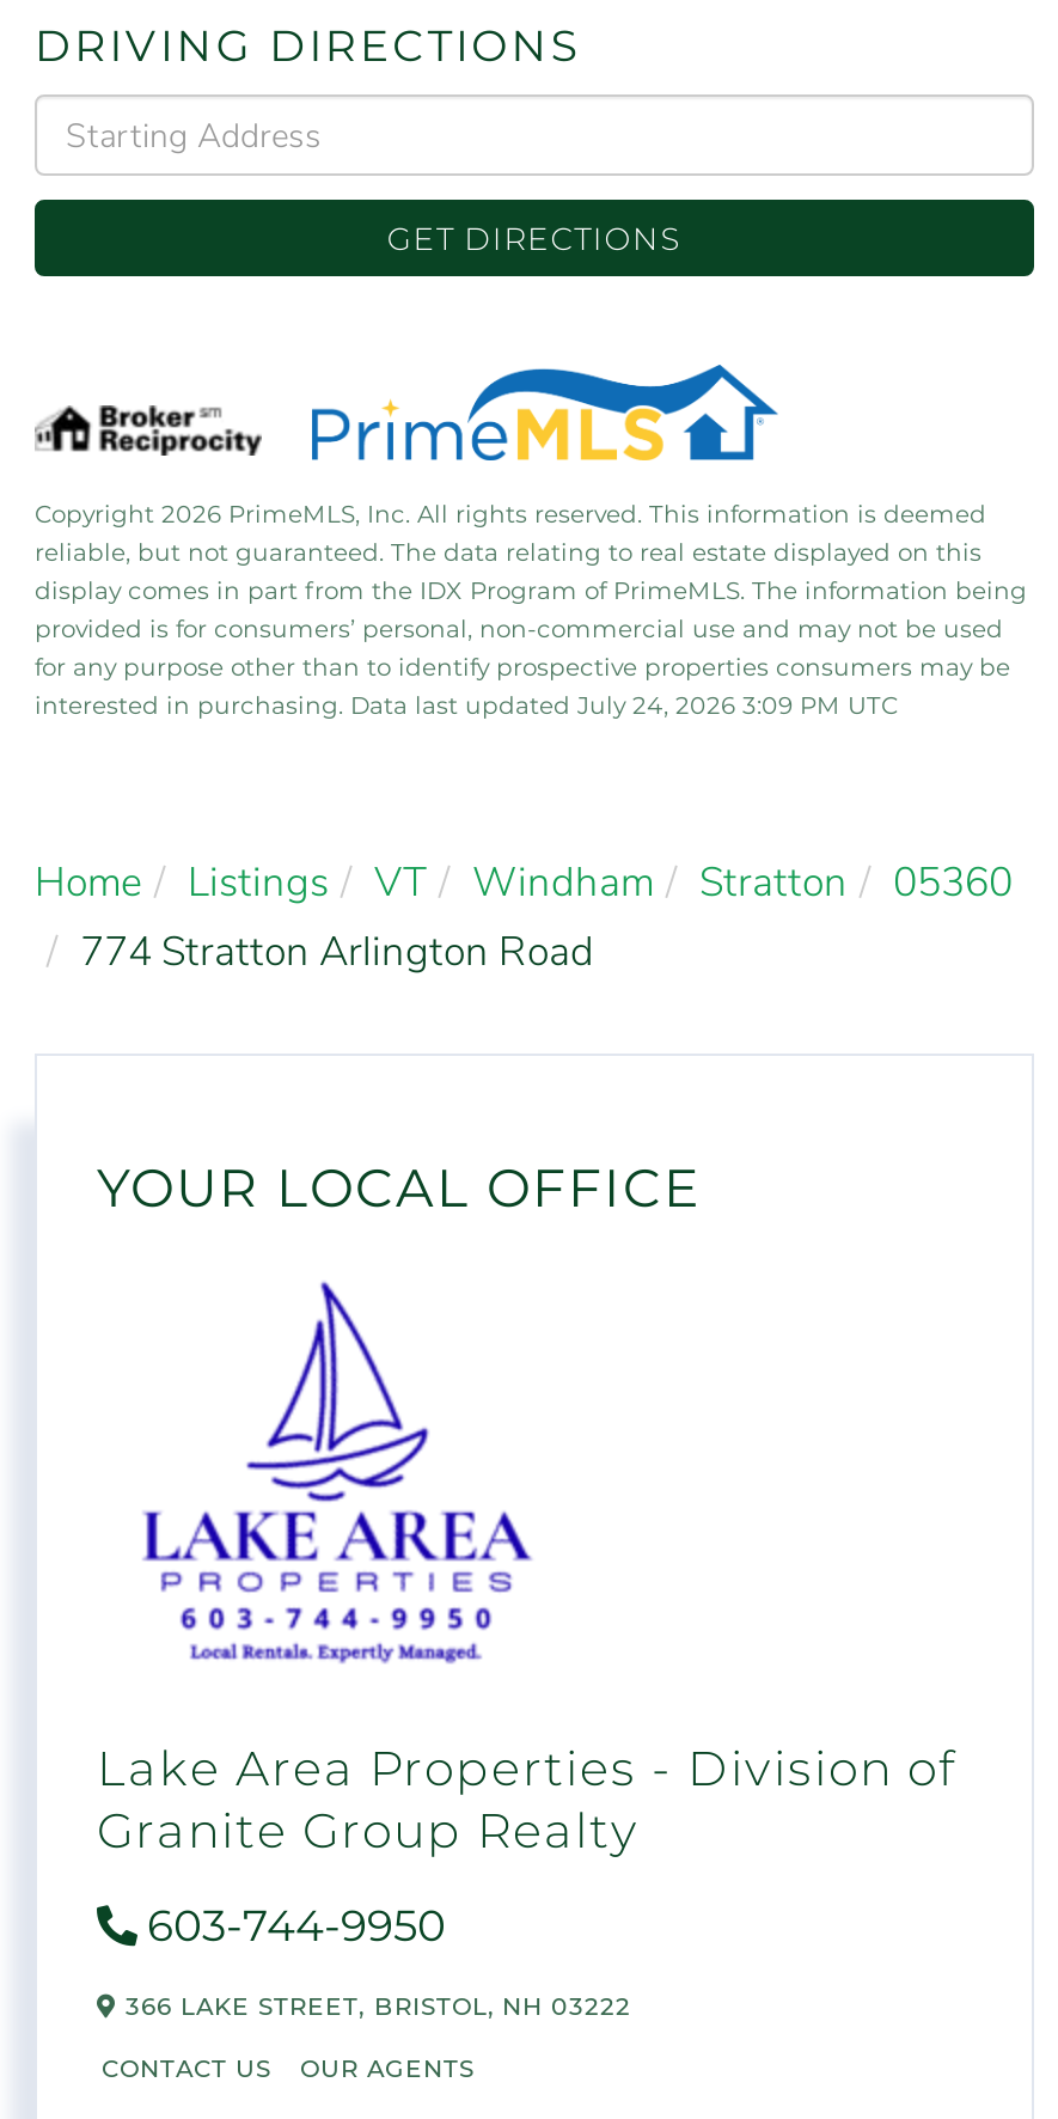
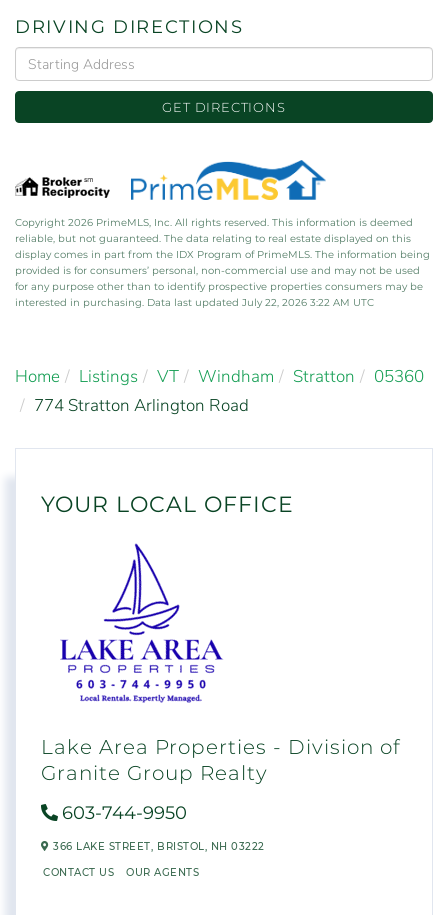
[35,691,898,722] interested in purchasing. Data last updated July 24, 2026 3:09 PM UTC -> [15,296,374,309] interested in purchasing. Data last updated July 22, 2026 3:22 AM UTC

